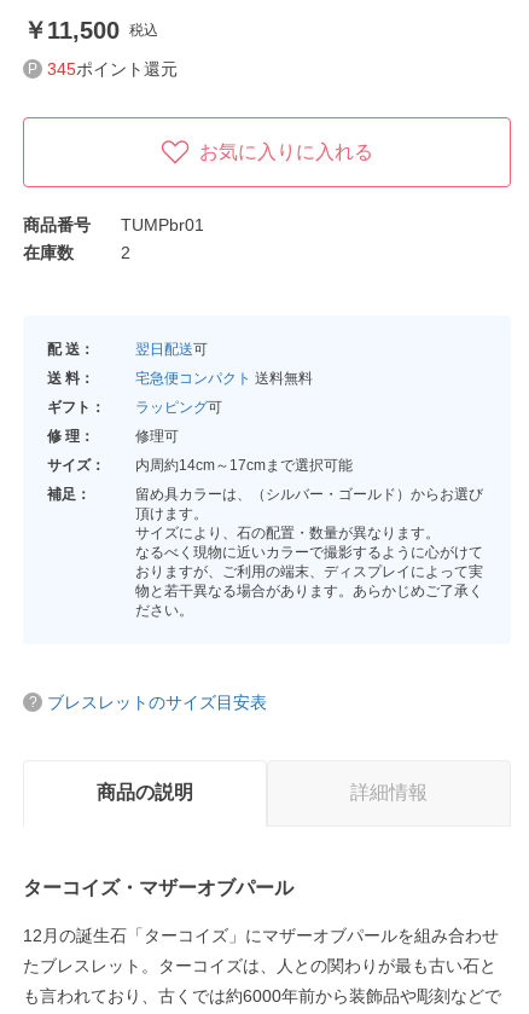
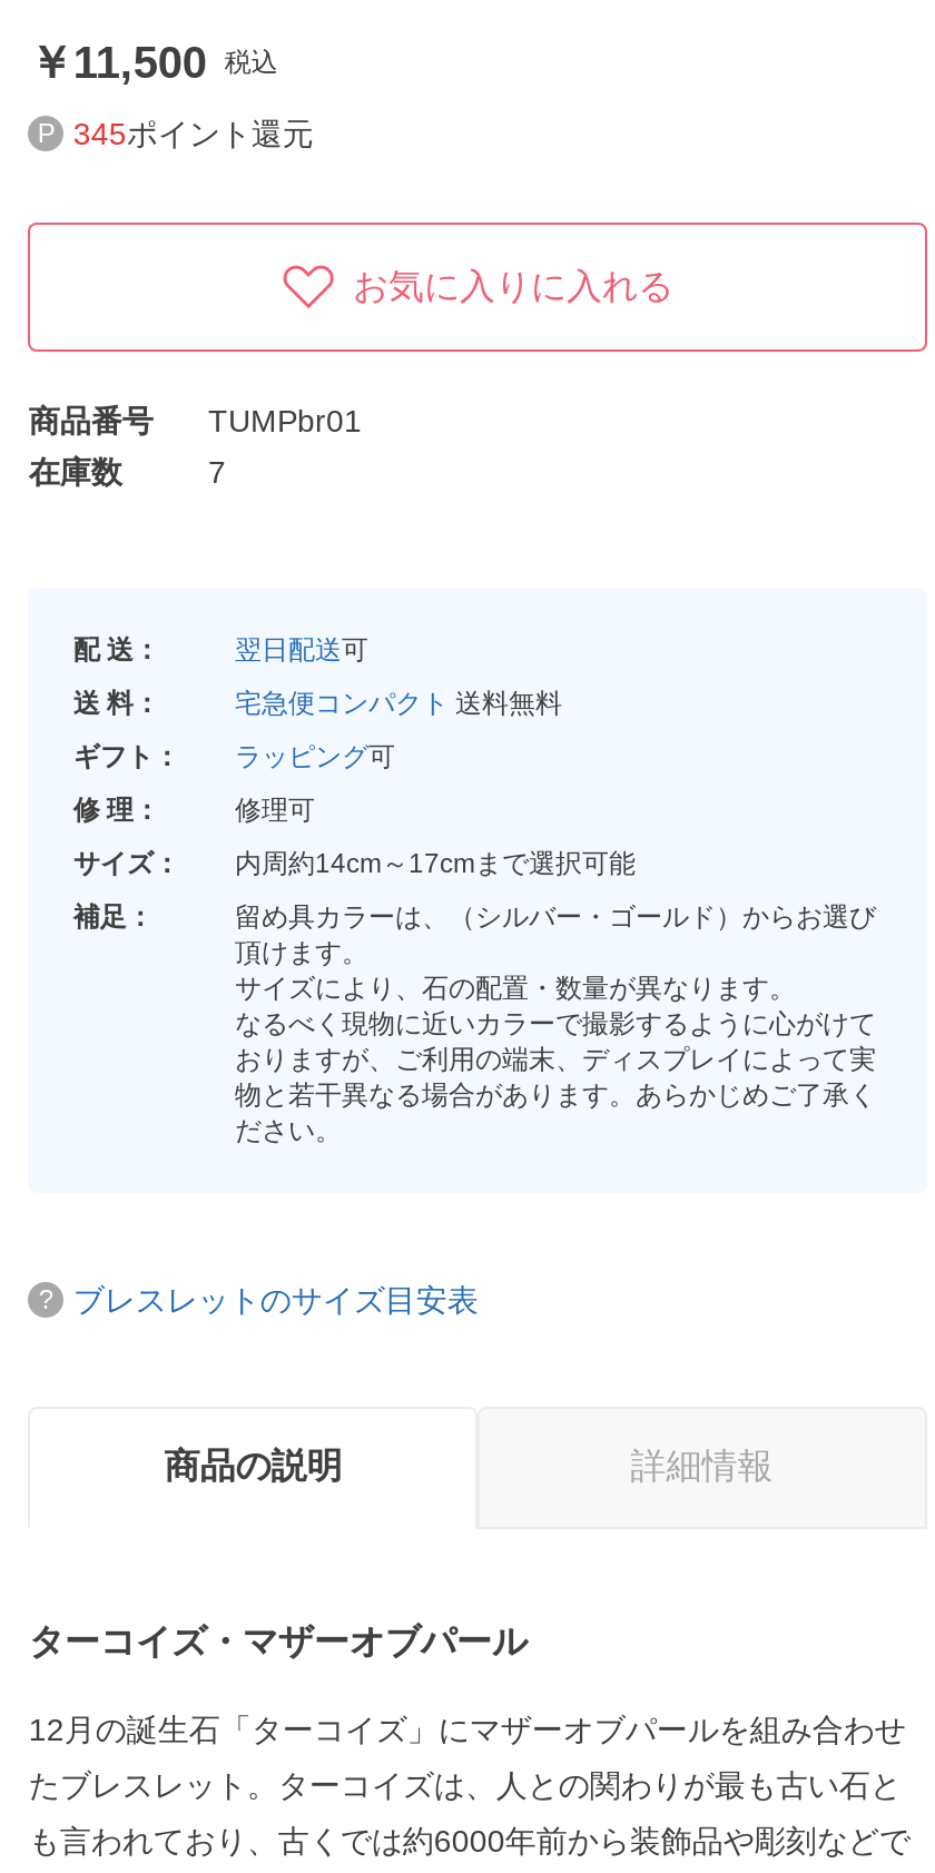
[121,243,130,262] 2 -> [208,454,226,490] 7

